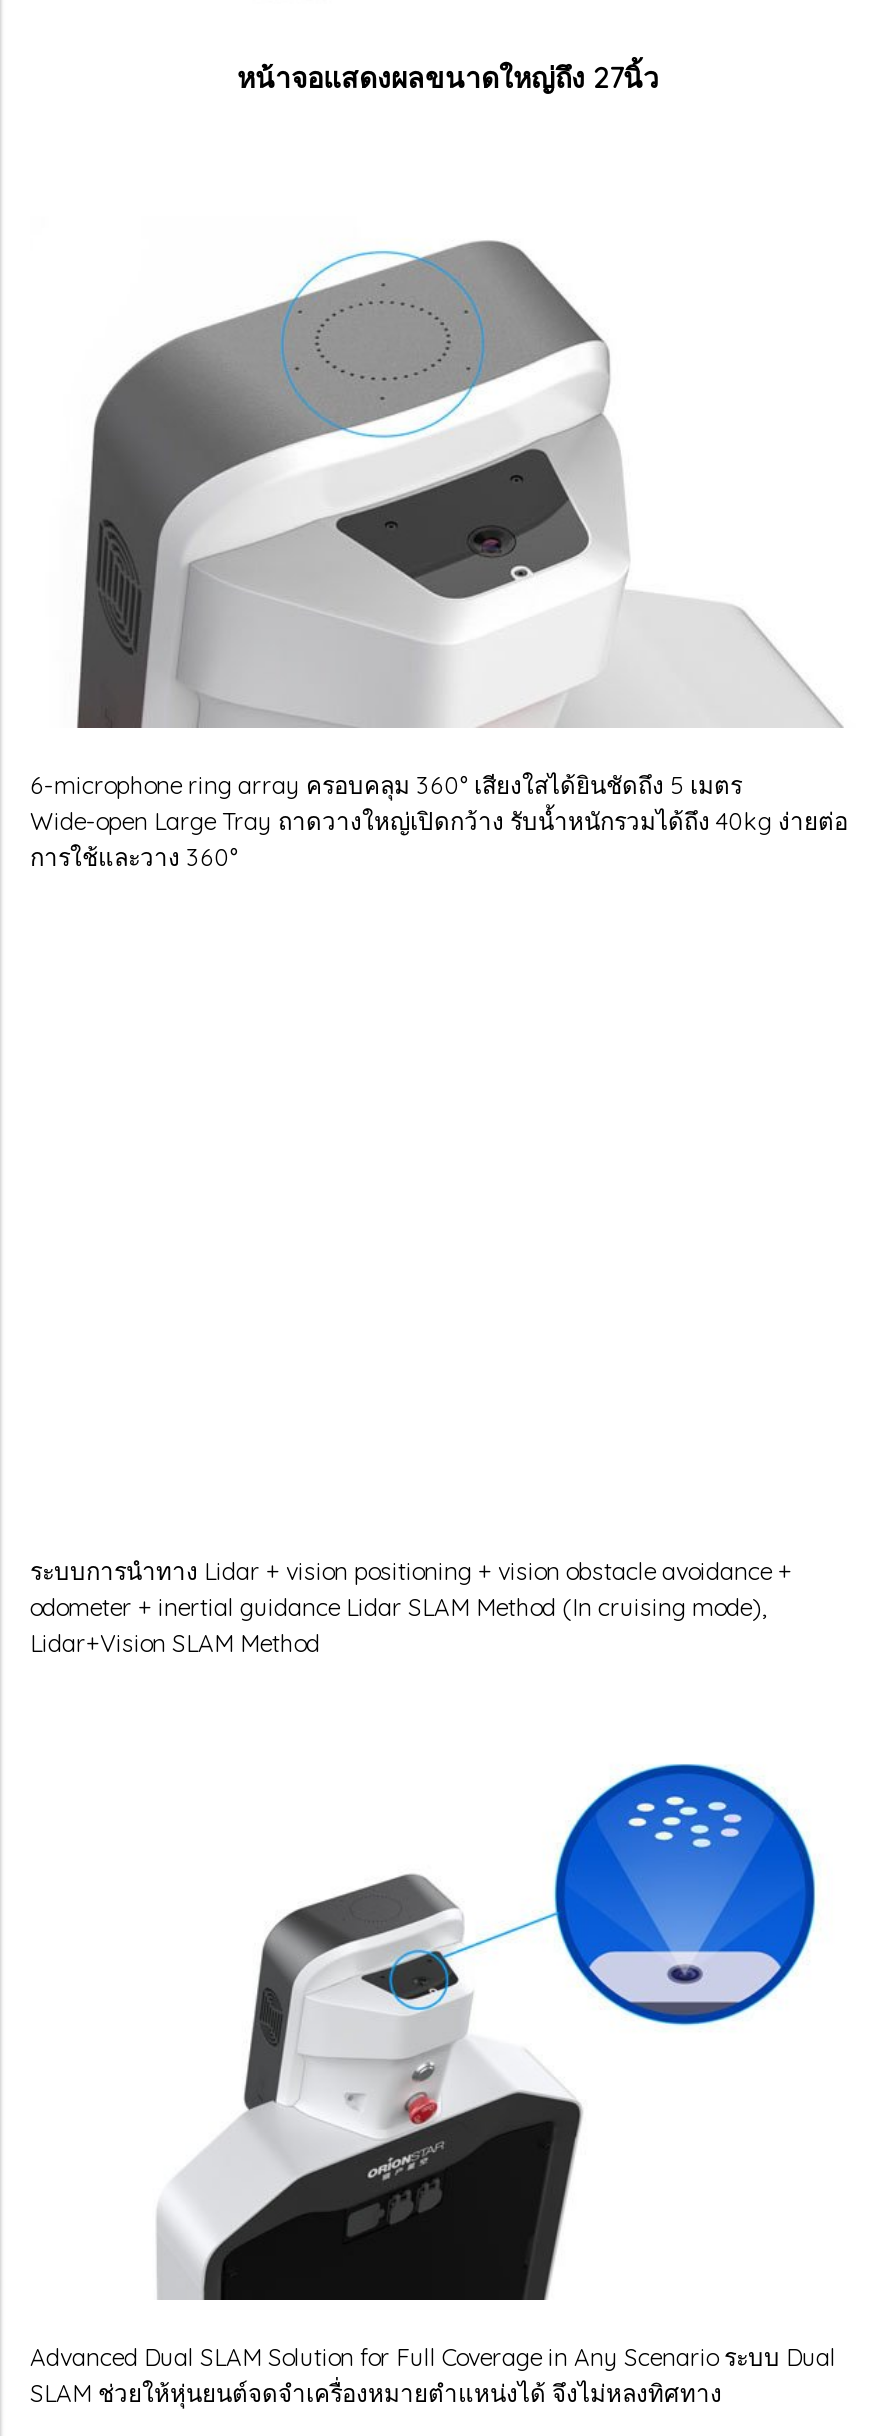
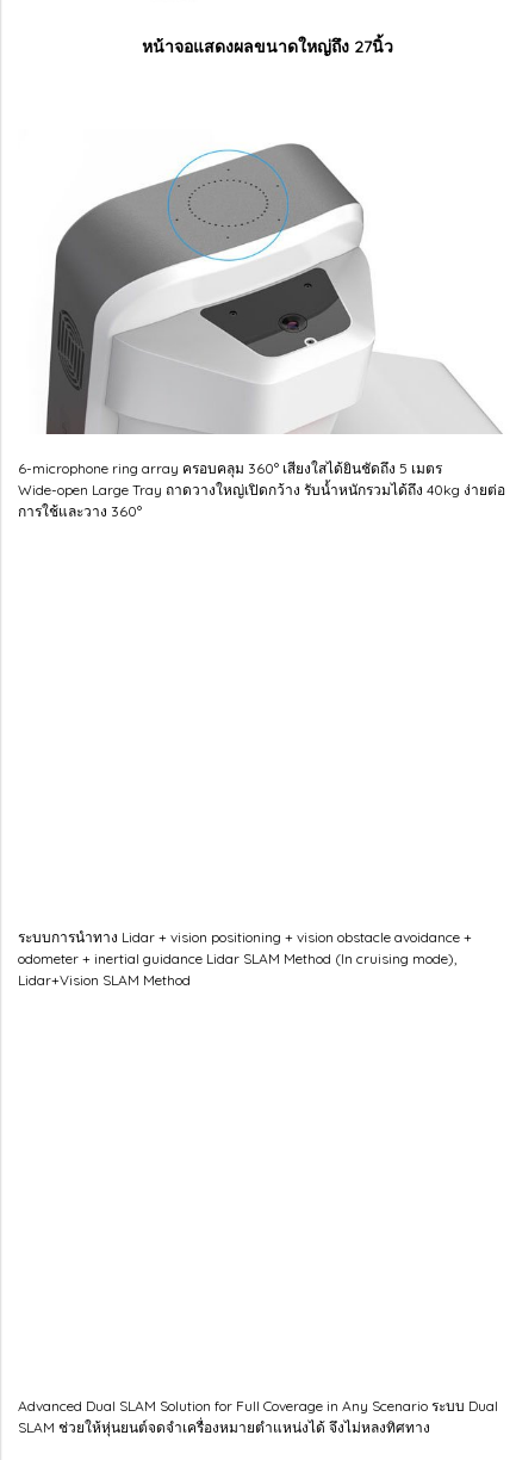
[156,1762,818,2302] [image] -> none

